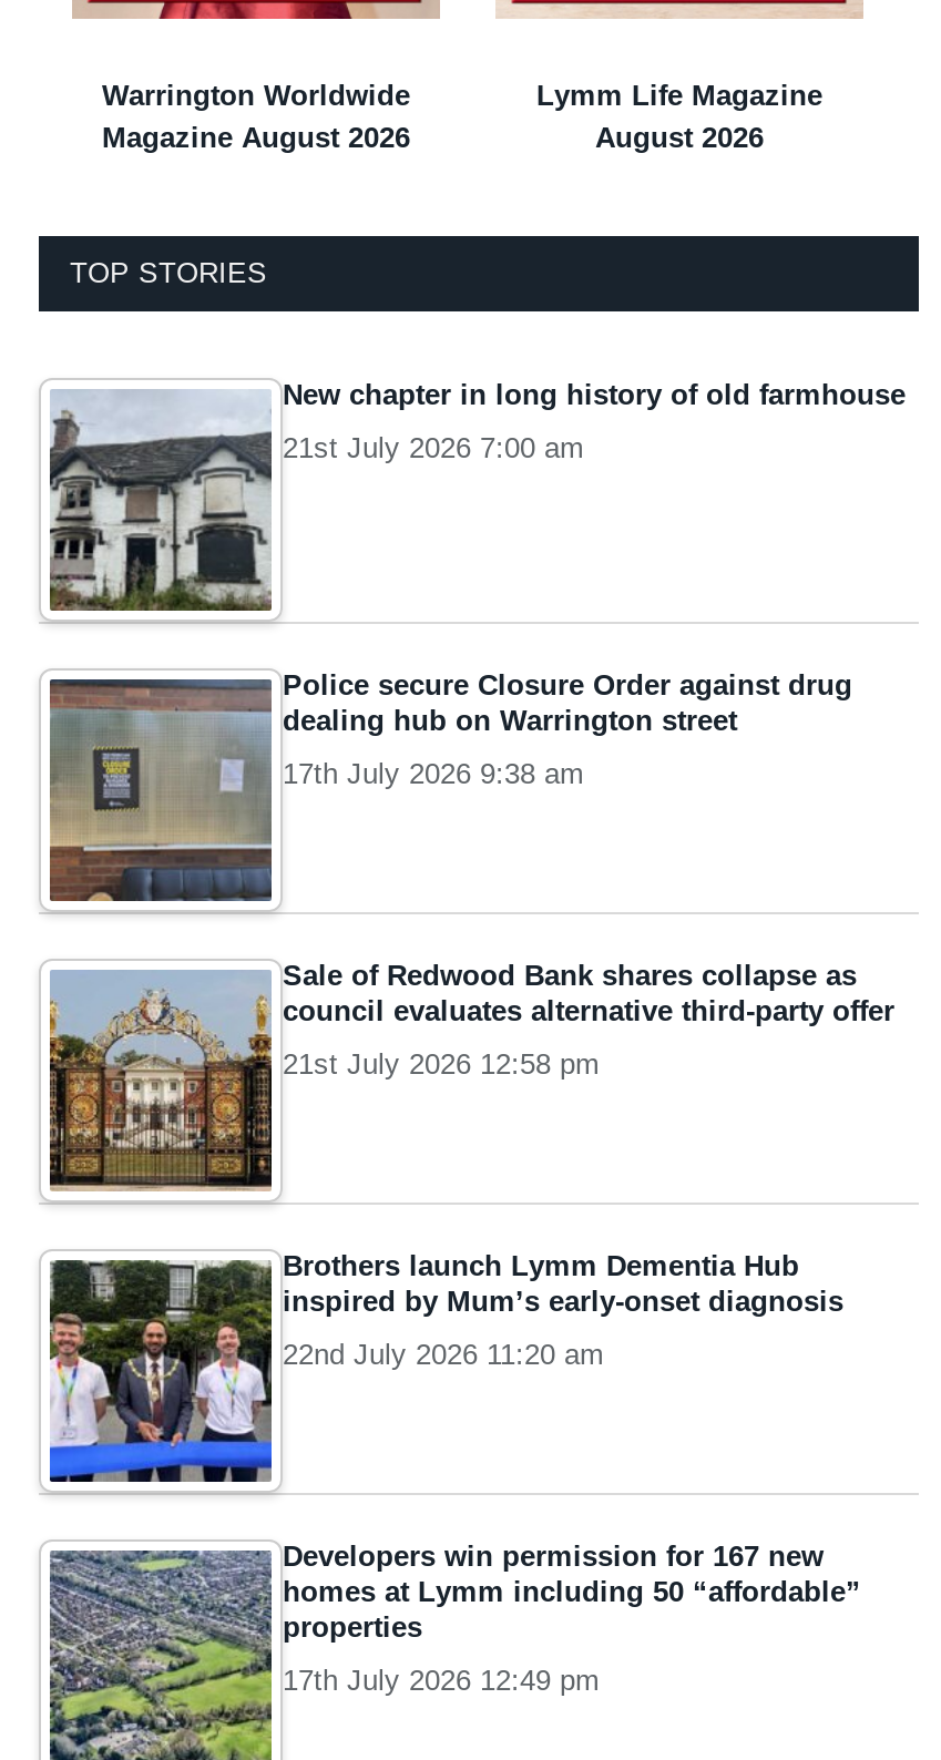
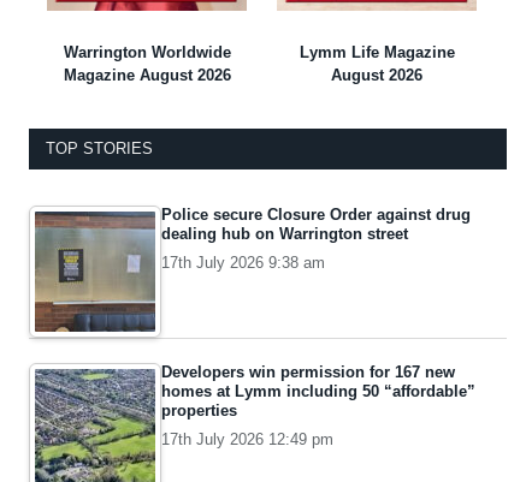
[50,378,906,612] [image] | New chapter in long history of old farmhouse | 21st July 2026 7:00 am -> none
[50,959,894,1206] [image] | Sale of Redwood Bank shares collapse as | council evaluates alternative third-party offer | 21st July 2026 12:58 pm -> none
[48,1249,843,1483] [image] | Brothers launch Lymm Dementia Hub | inspired by Mum’s early-onset diagnosis | 22nd July 2026 11:20 am -> none

